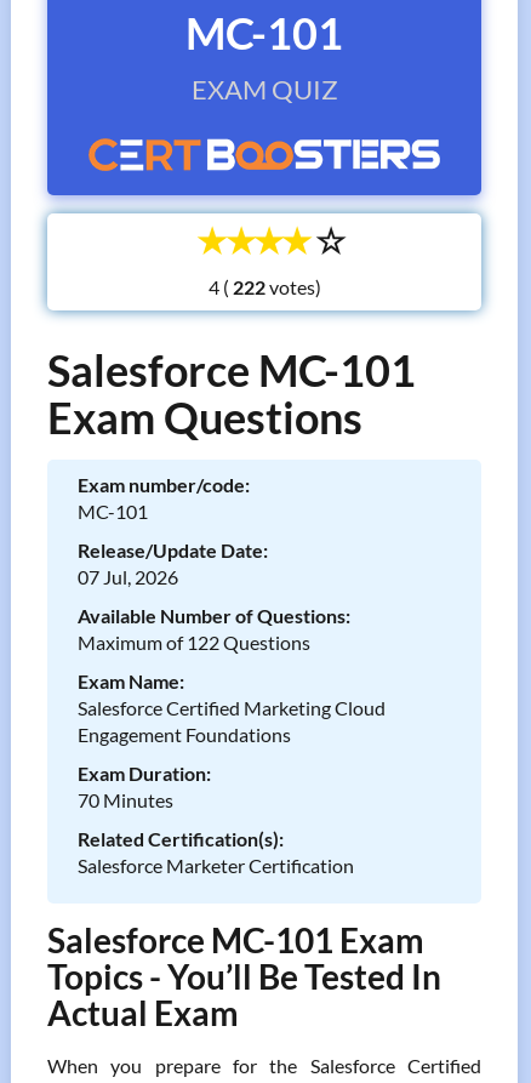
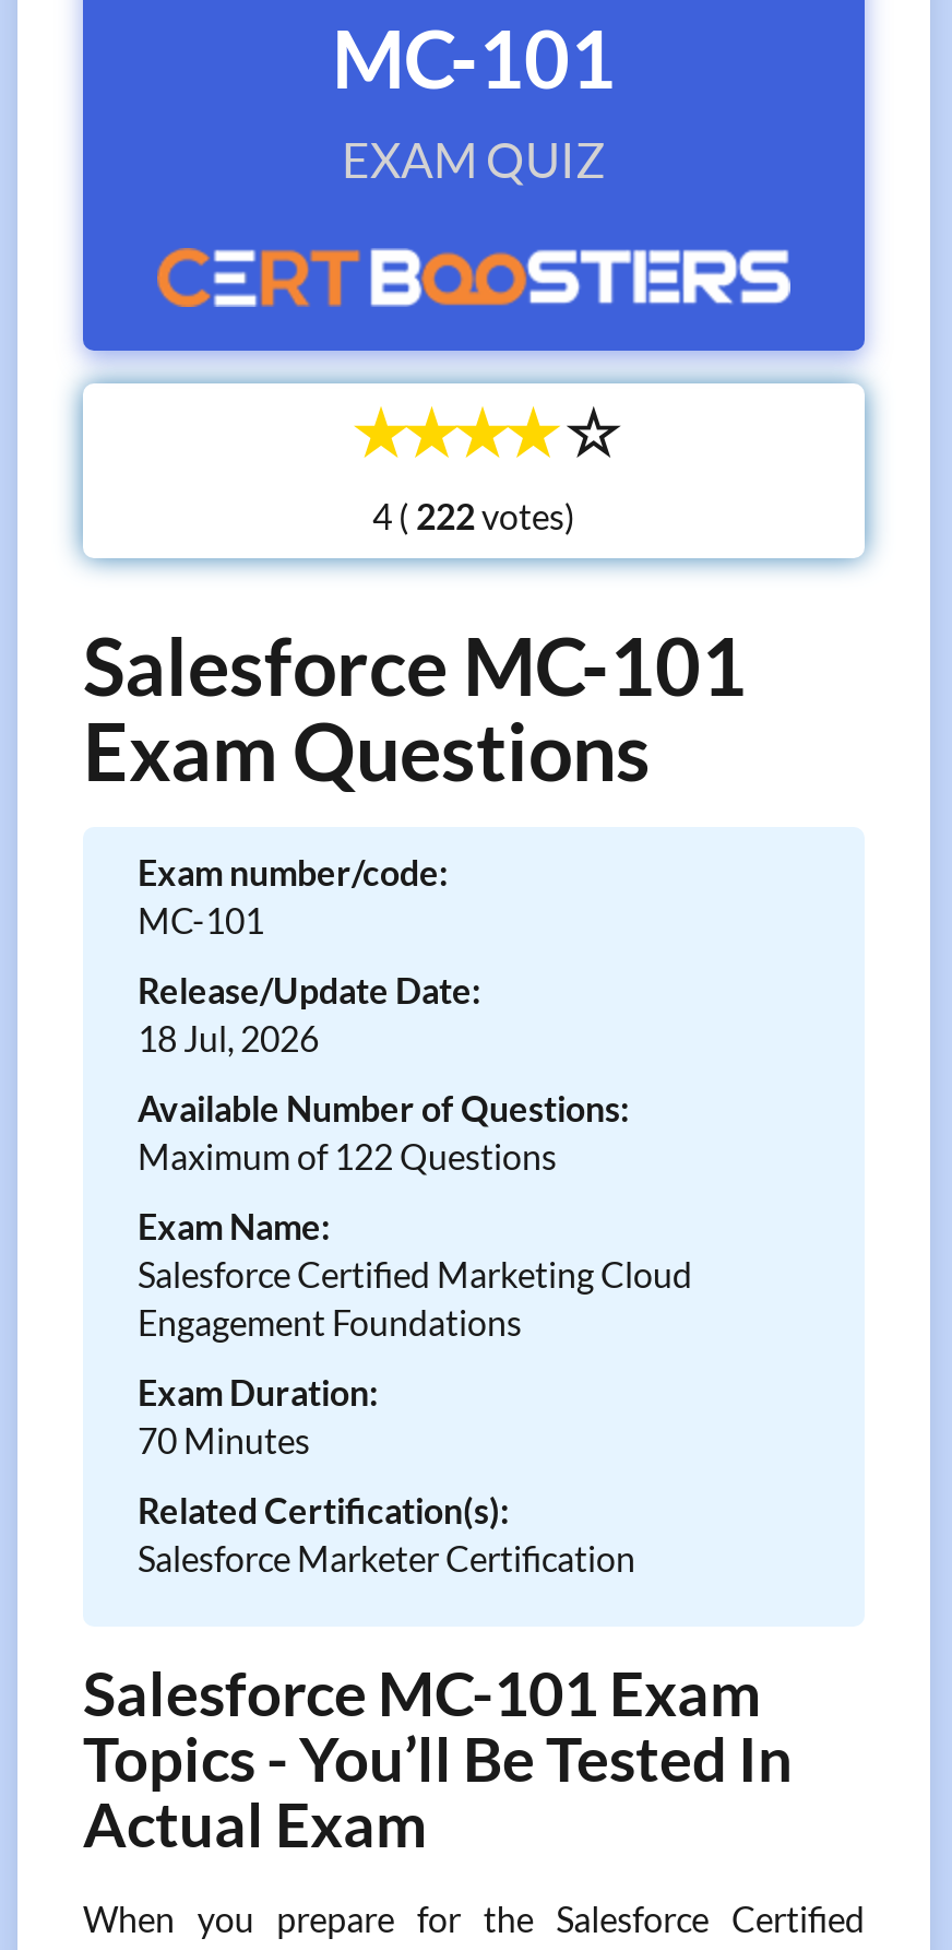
[78,565,178,588] 07 Jul, 2026 -> [138,1017,319,1059] 18 Jul, 2026

